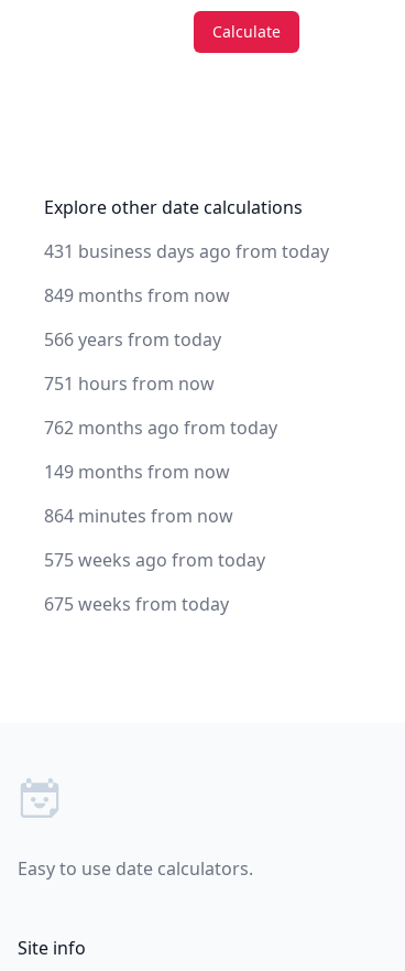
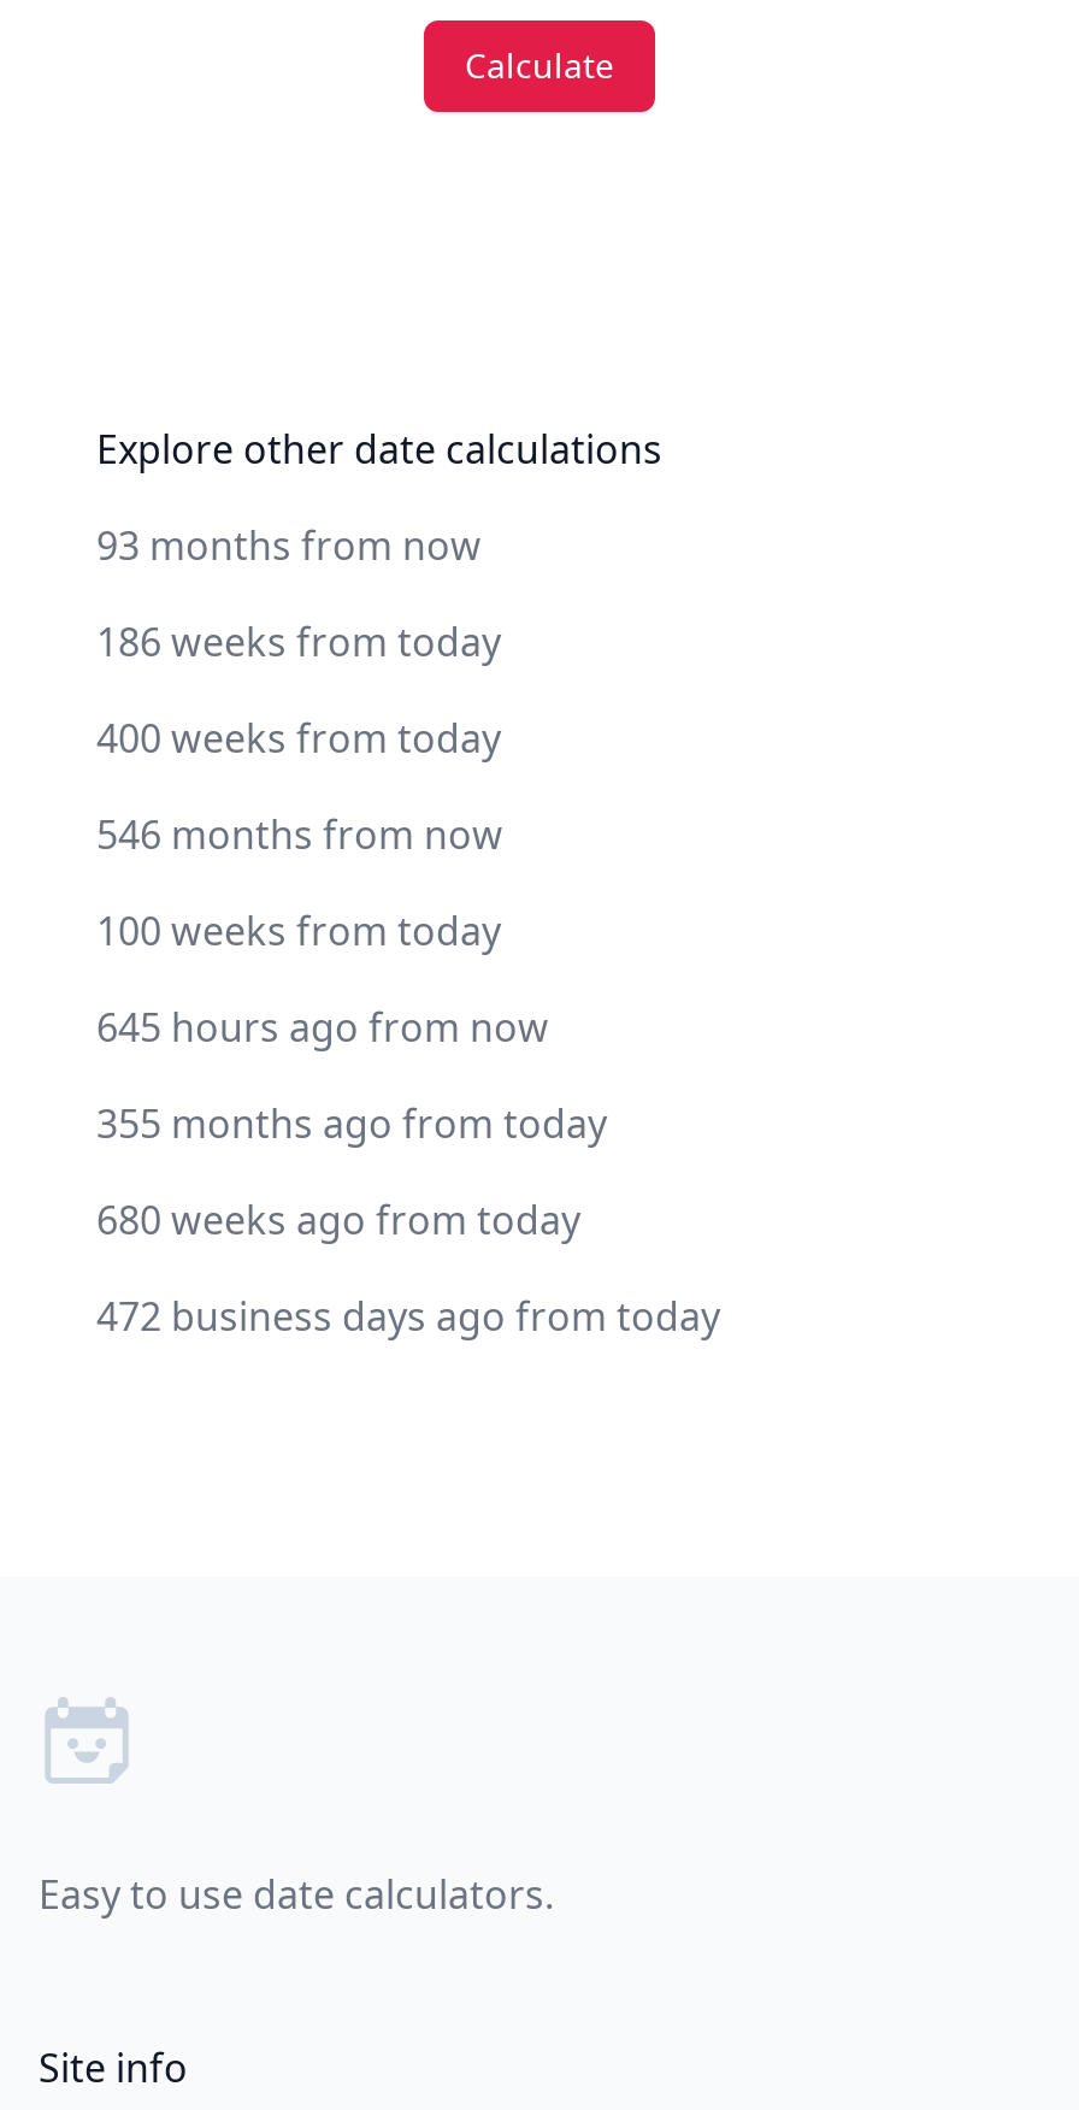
[44,239,329,263] 431 business days ago from today -> [96,519,482,572] 93 months from now
[44,283,230,308] 849 months from now -> [96,615,501,668] 186 weeks from today
[44,327,221,352] 566 years from today -> [96,712,501,765] 400 weeks from today
[44,371,215,396] 751 hours from now -> [96,808,503,861] 546 months from now
[44,416,277,440] 762 months ago from today -> [96,904,501,957] 100 weeks from today
[44,460,230,484] 149 months from now -> [96,1001,549,1054] 645 hours ago from now
[44,504,233,528] 864 minutes from now -> [96,1097,607,1150] 355 months ago from today
[44,548,265,572] 575 weeks ago from today -> [96,1193,580,1246] 680 weeks ago from today
[44,592,229,616] 675 weeks from today -> [96,1290,720,1343] 472 business days ago from today

